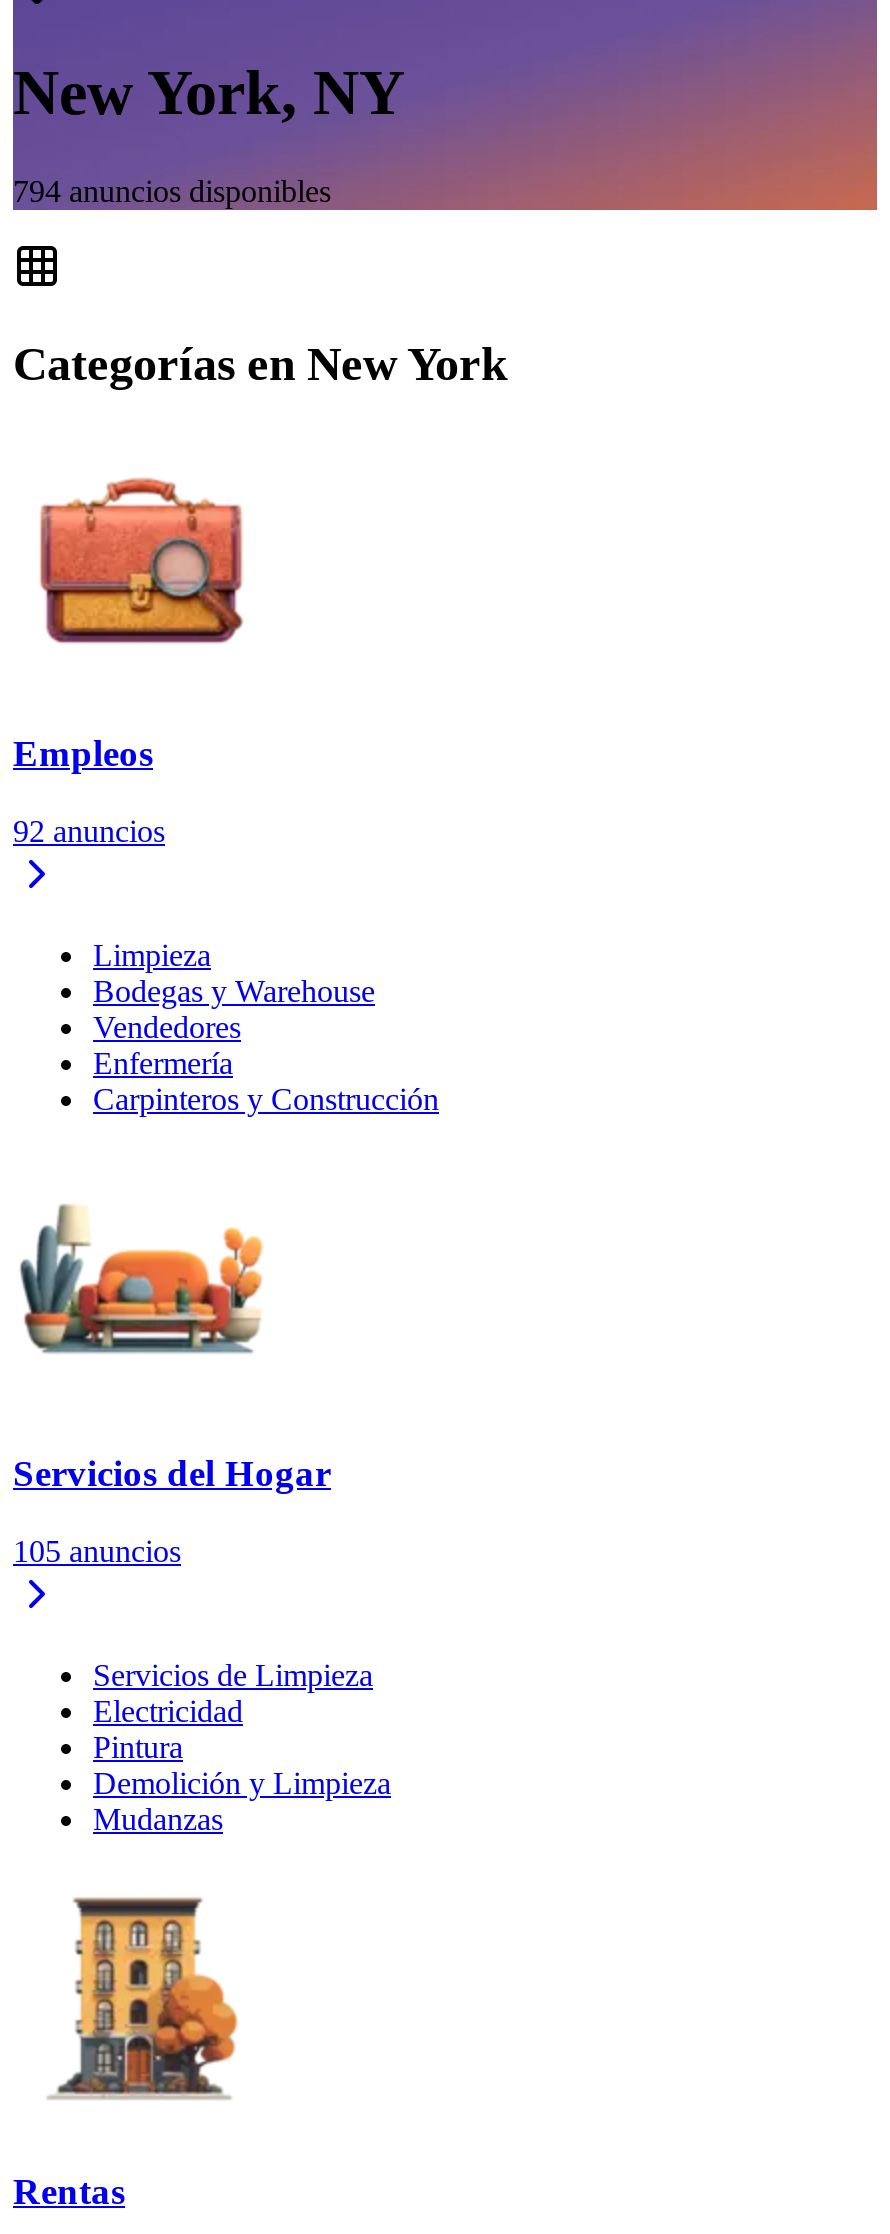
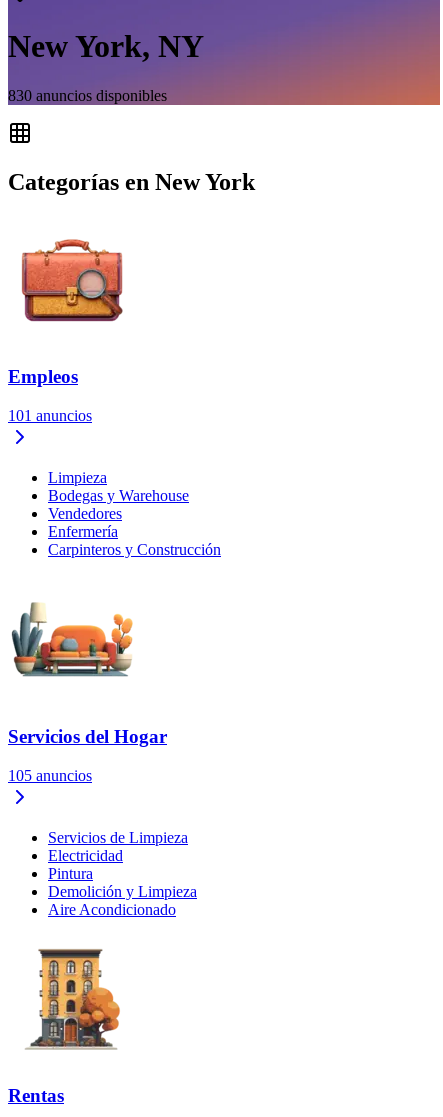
[13,174,331,208] 794 anuncios disponibles -> [8,87,167,104] 830 anuncios disponibles
[13,814,165,848] 92 anuncios -> [8,407,92,424] 101 anuncios
[93,1801,223,1835] Mudanzas -> [48,901,176,918] Aire Acondicionado

